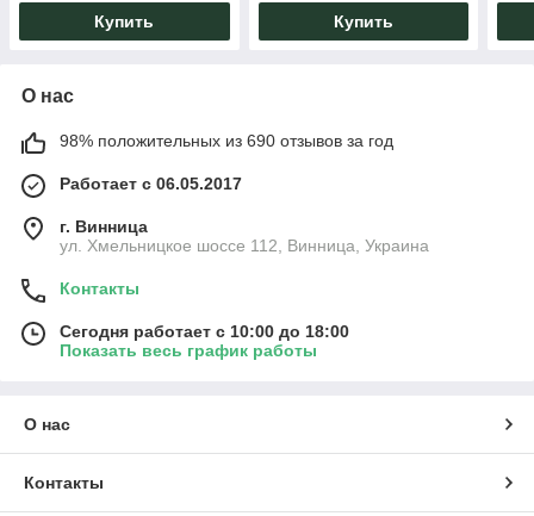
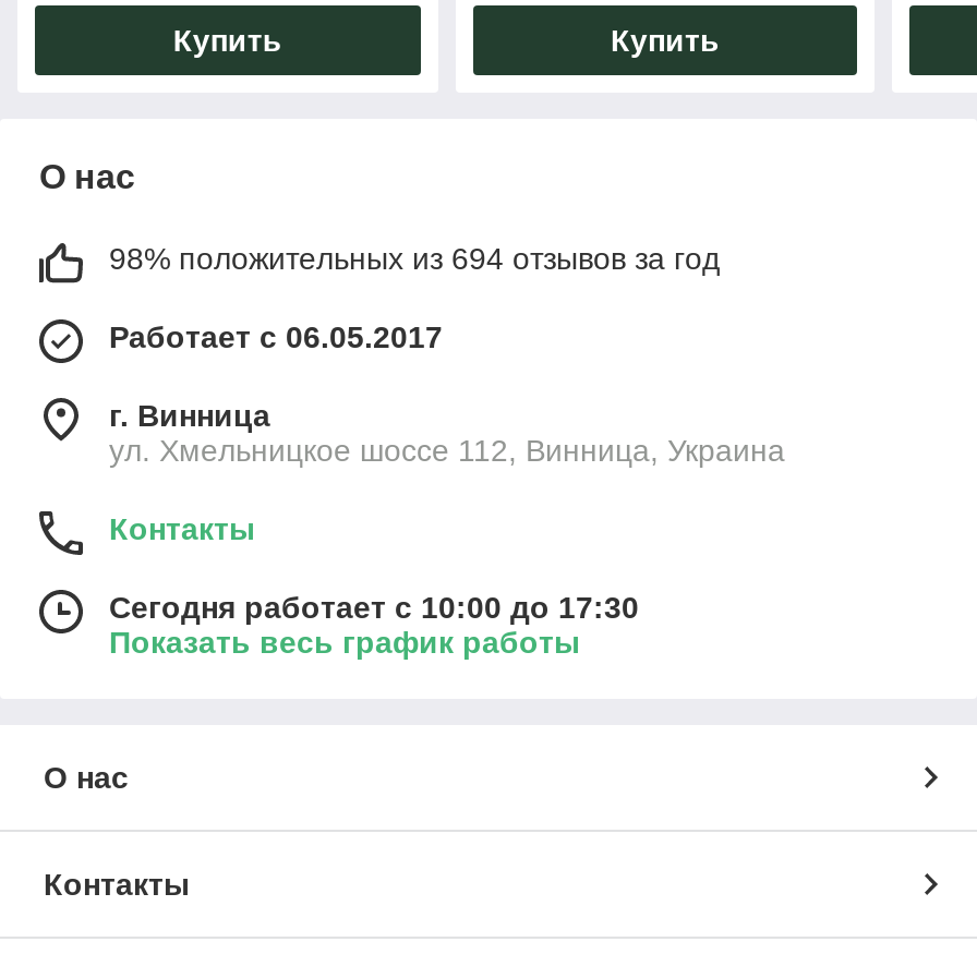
[60,131,393,150] 98% положительных из 690 отзывов за год -> [109,241,720,275] 98% положительных из 694 отзывов за год
[60,322,349,341] Сегодня работает с 10:00 до 18:00 -> [109,589,639,624] Сегодня работает с 10:00 до 17:30

